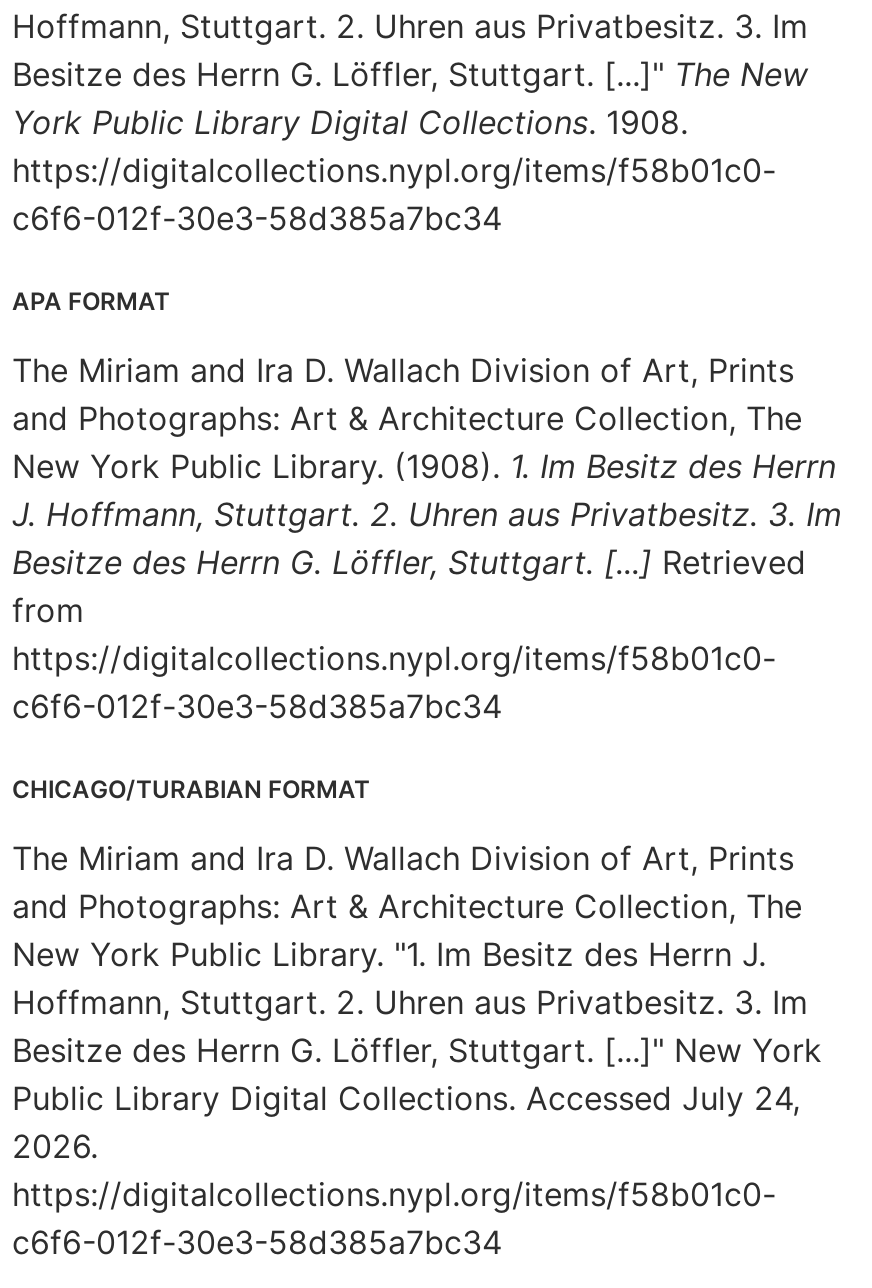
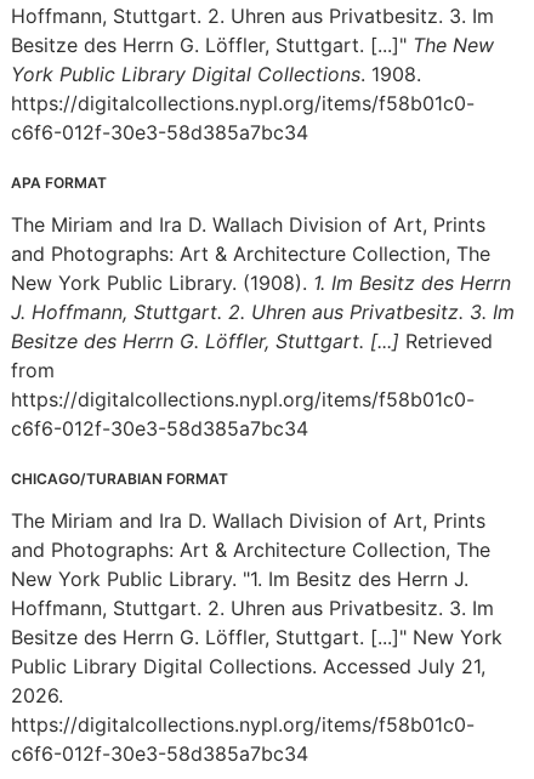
[12,1078,800,1118] Public Library Digital Collections. Accessed July 24, -> [11,654,485,678] Public Library Digital Collections. Accessed July 21,

